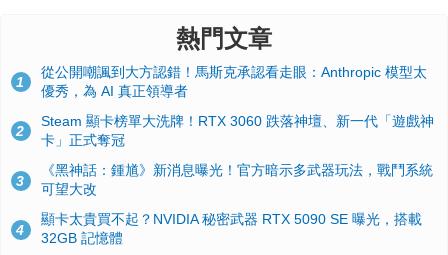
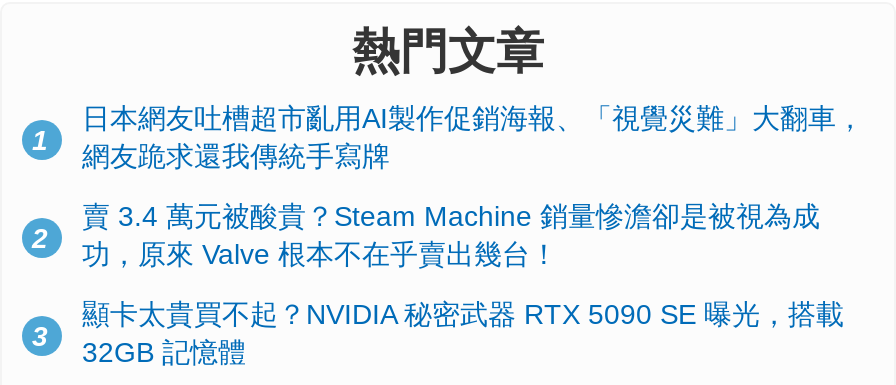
[41,64,427,99] 從公開嘲諷到大方認錯！馬斯克承認看走眼：Anthropic 模型太 | 優秀，為 AI 真正領導者 -> [82,101,864,171] 日本網友吐槽超市亂用AI製作促銷海報、「視覺災難」大翻車， | 網友跪求還我傳統手寫牌
[41,113,434,148] Steam 顯卡榜單大洗牌！RTX 3060 跌落神壇、新一代「遊戲神 | 卡」正式奪冠 -> [82,200,820,270] 賣 3.4 萬元被酸貴？Steam Machine 銷量慘澹卻是被視為成 | 功，原來 Valve 根本不在乎賣出幾台！
[16,162,433,238] 《黑神話：鍾馗》新消息曝光！官方暗示多武器玩法，戰鬥系統 | 可望大改 | 4 -> none

